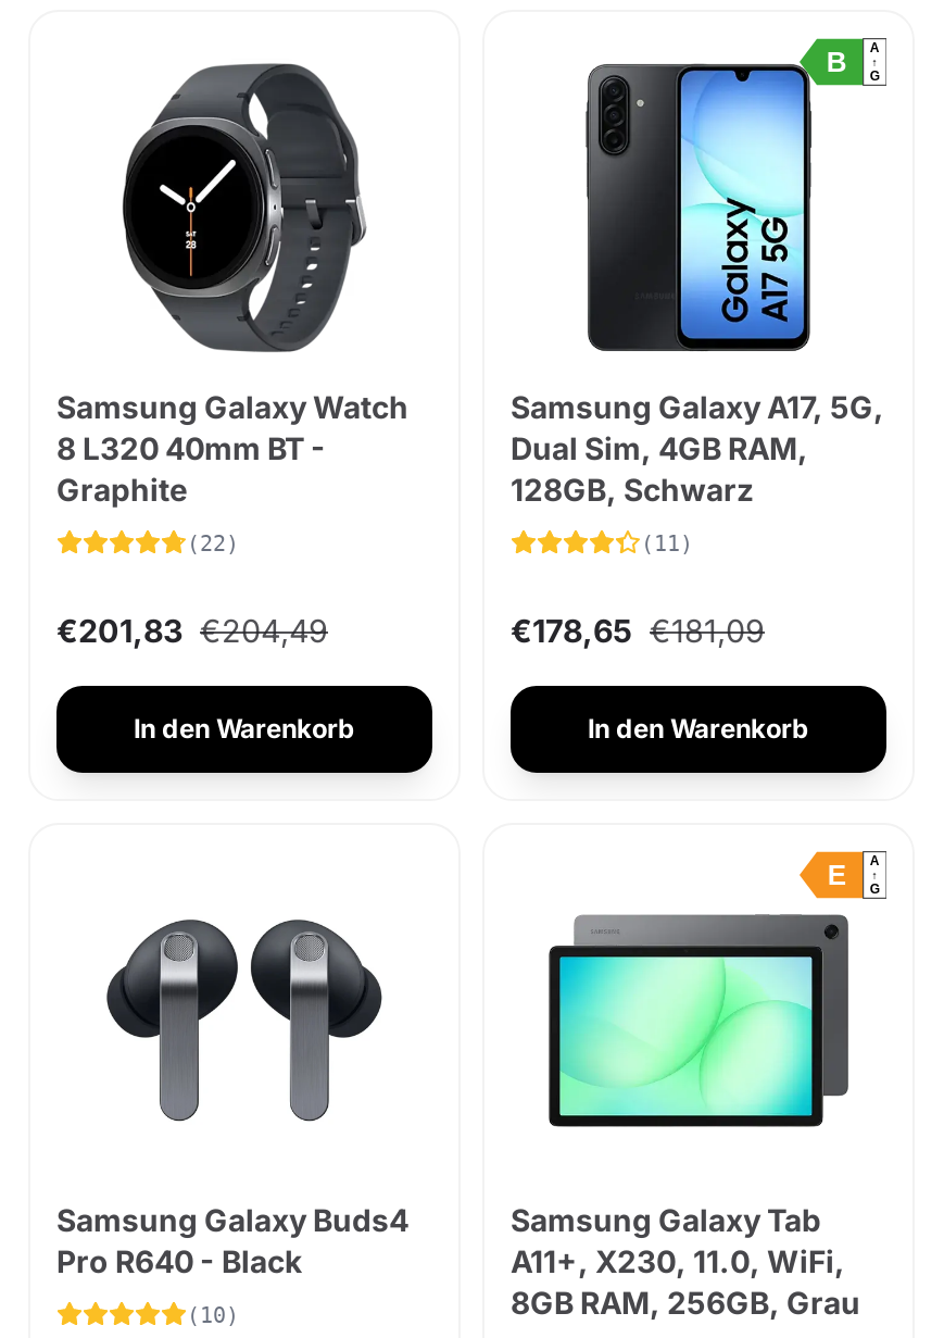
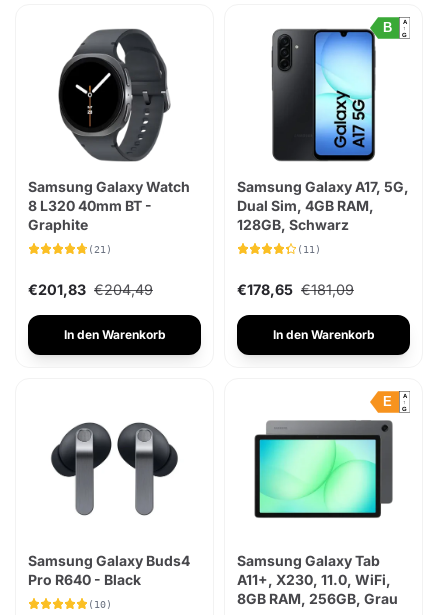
[187,531,239,555] (22) -> [88,244,112,255] (21)

